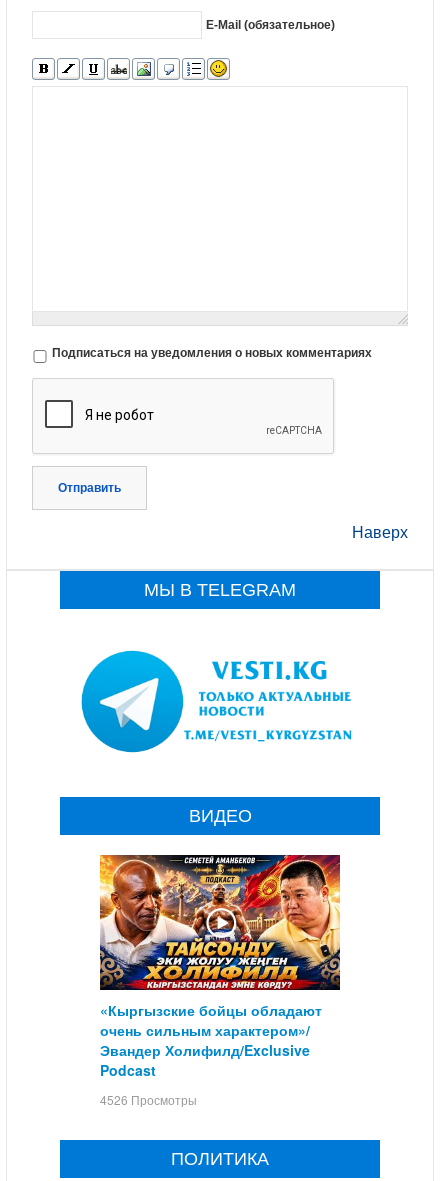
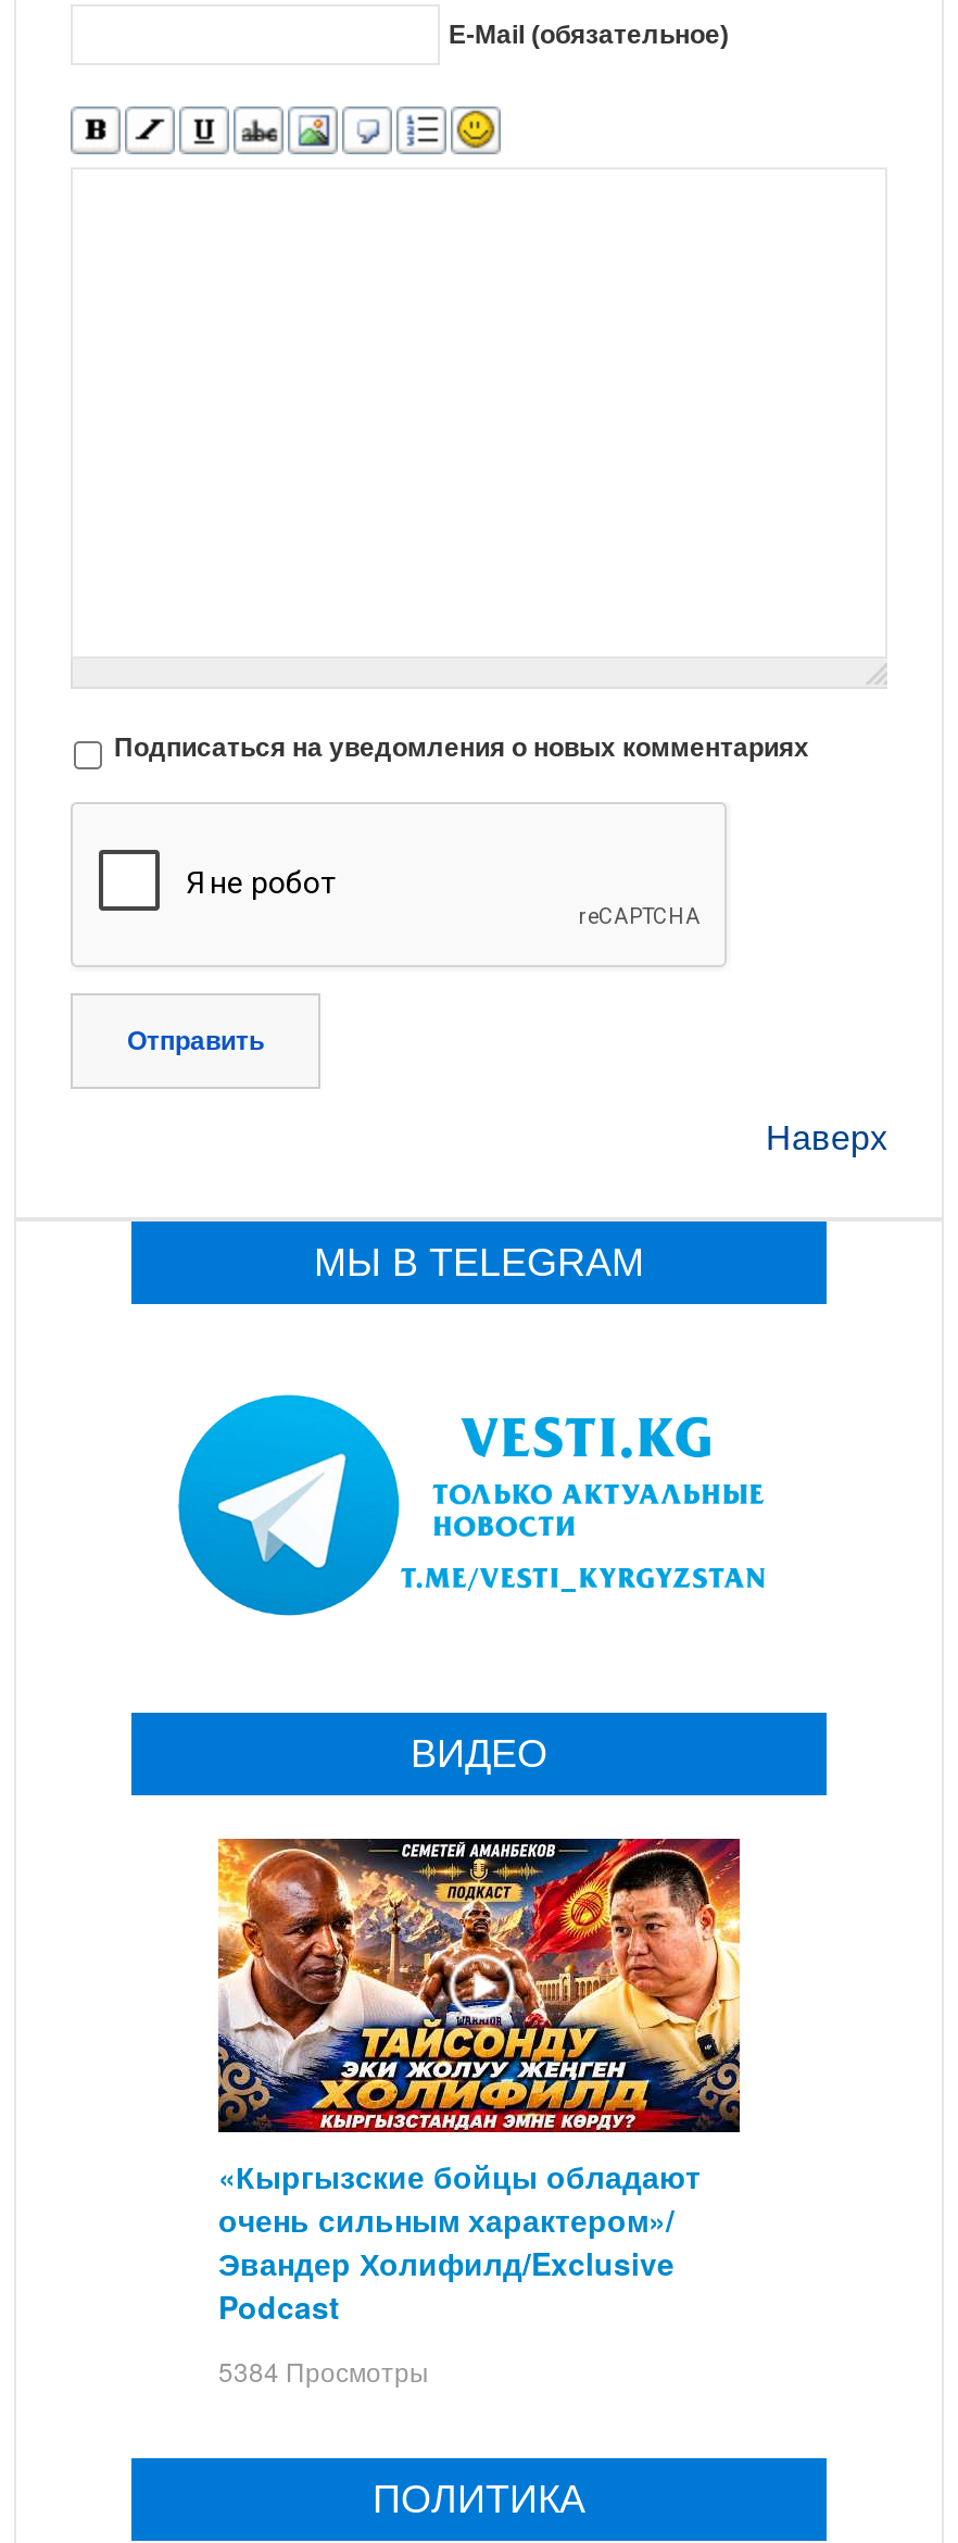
[100,1091,197,1108] 4526 Просмотры -> [218,2351,429,2388] 5384 Просмотры

